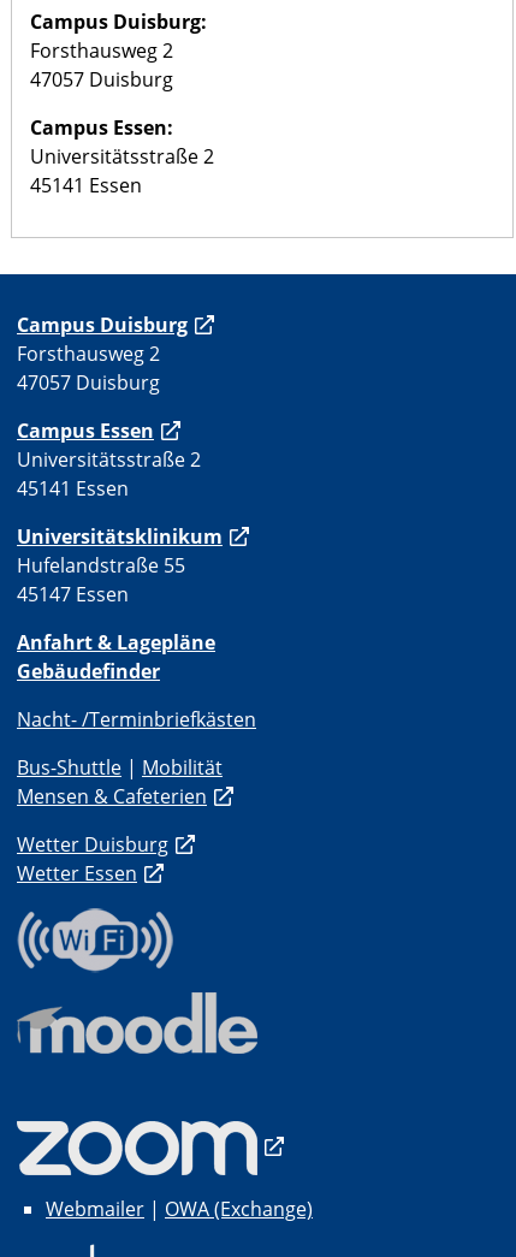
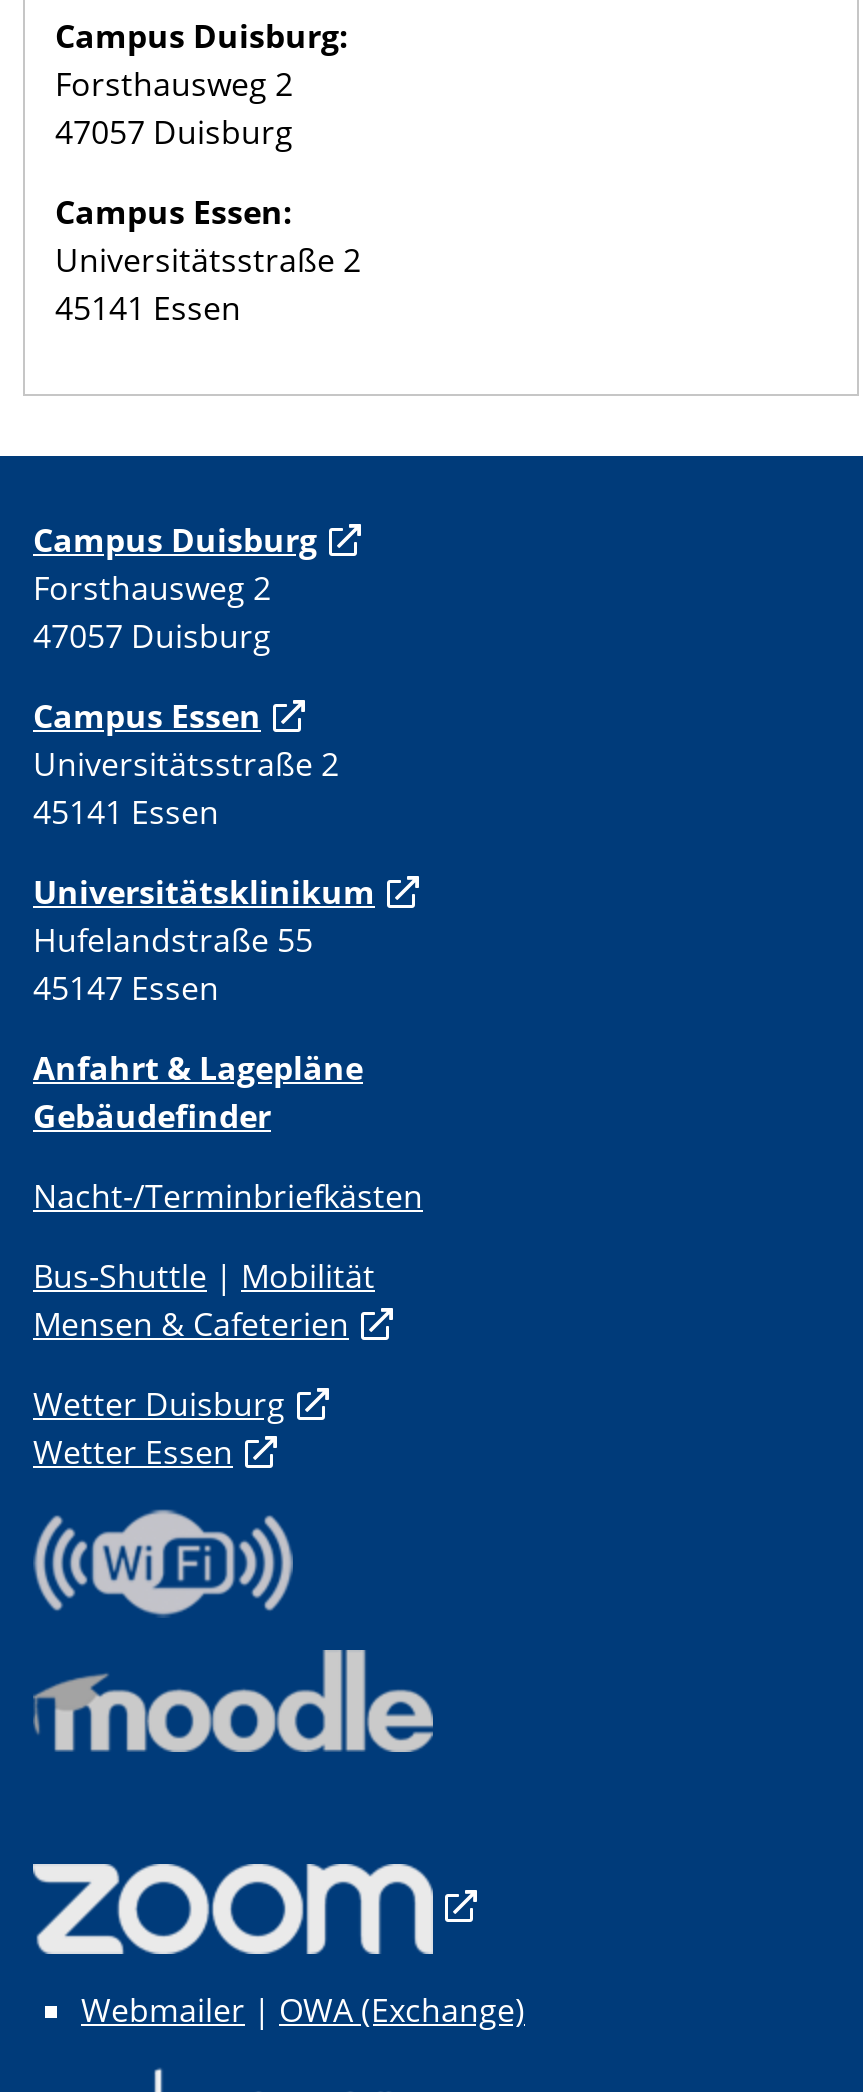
[17,706,256,733] Nacht- /Terminbriefkästen -> [33,1174,423,1218] Nacht-/Terminbriefkästen

